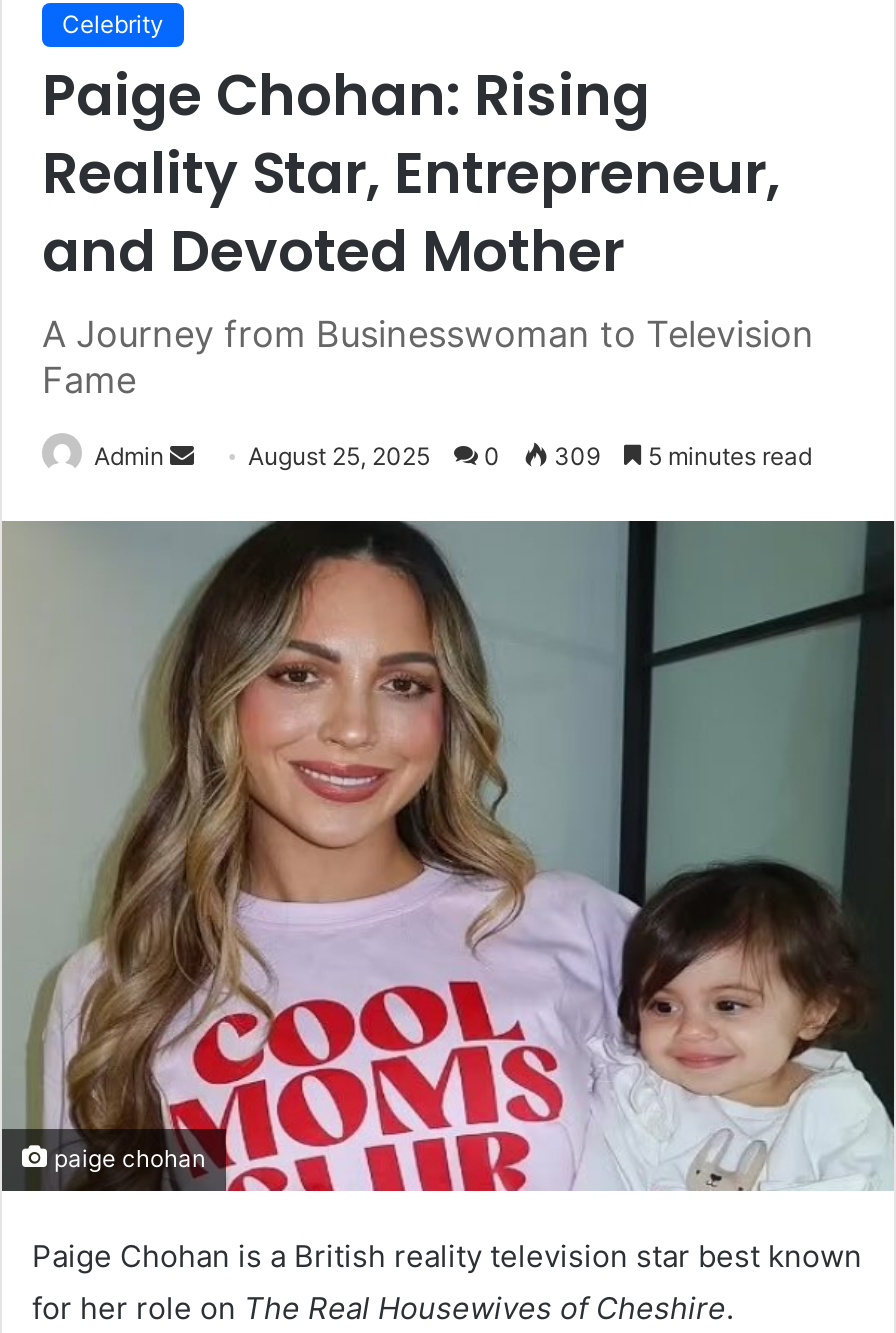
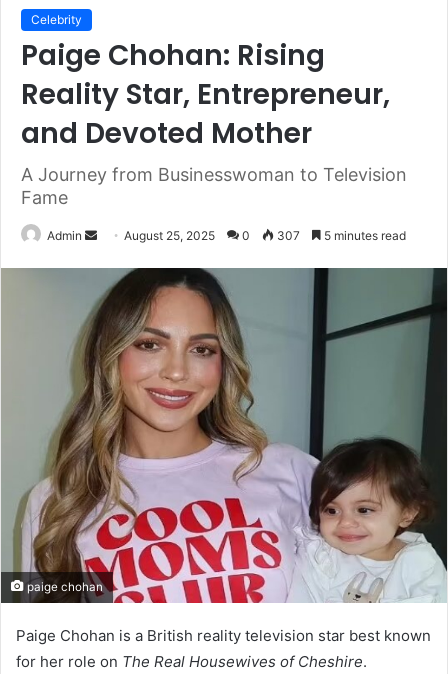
[548,441,600,471] 309 -> [274,228,300,243] 307

